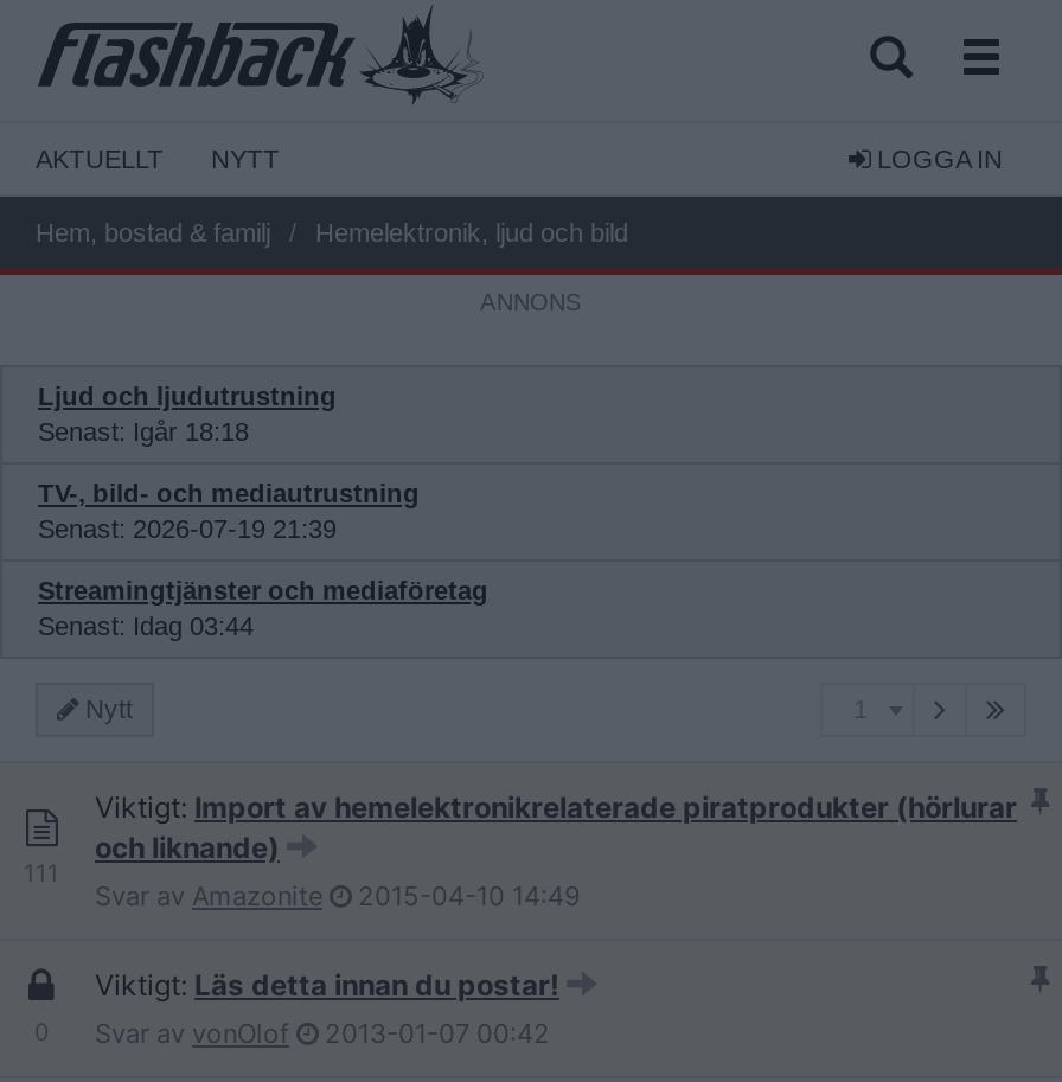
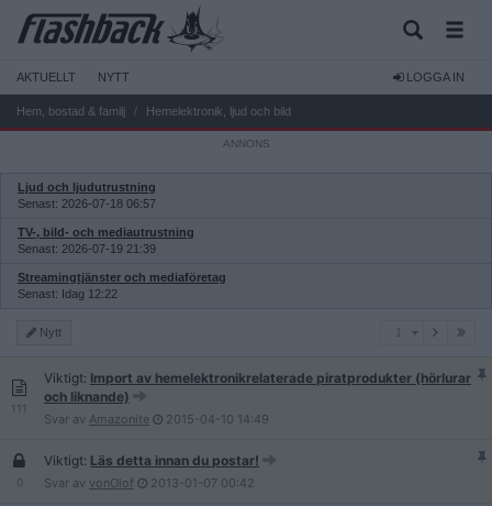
[38,417,249,446] Senast: Igår 18:18 -> [18,197,156,210] Senast: 2026-07-18 06:57
[38,612,254,640] Senast: Idag 03:44 -> [18,287,118,300] Senast: Idag 12:22

